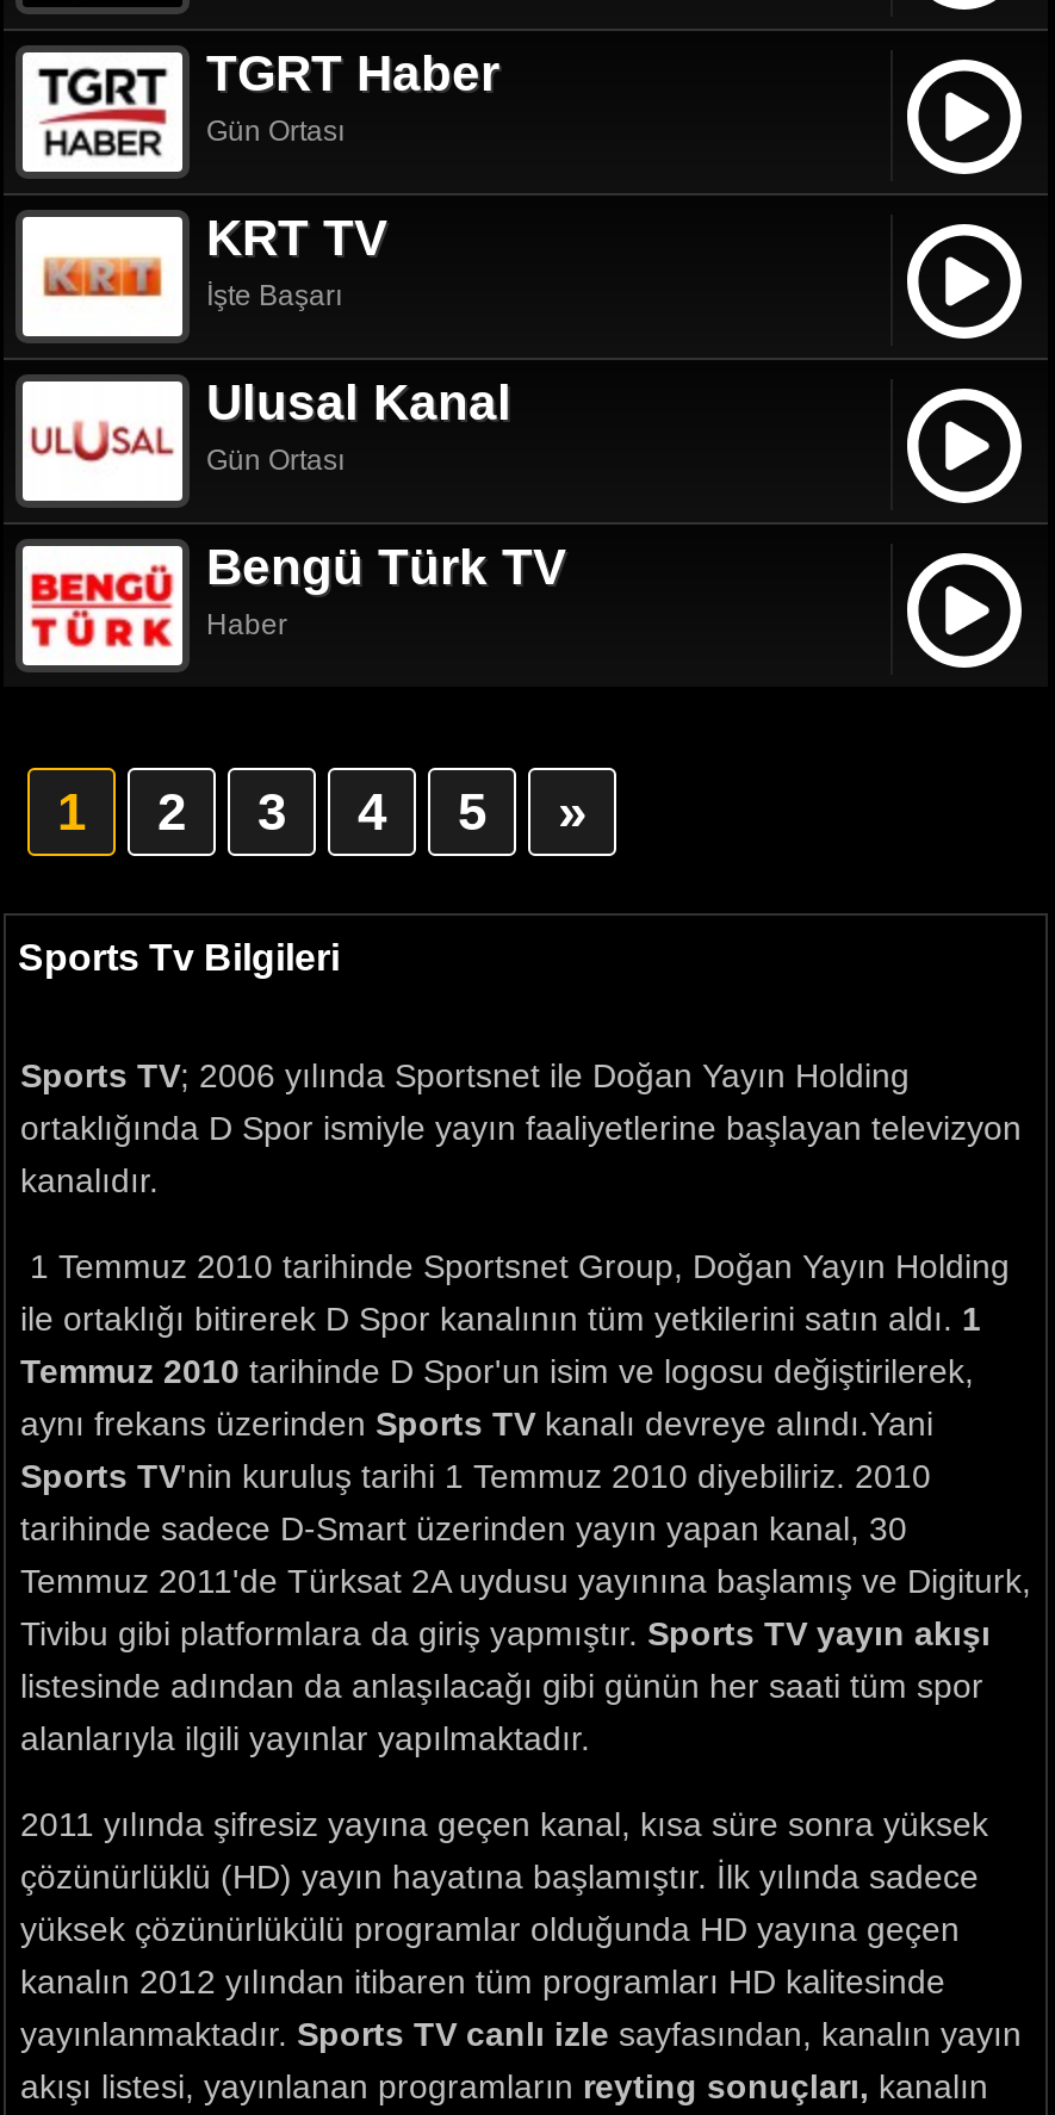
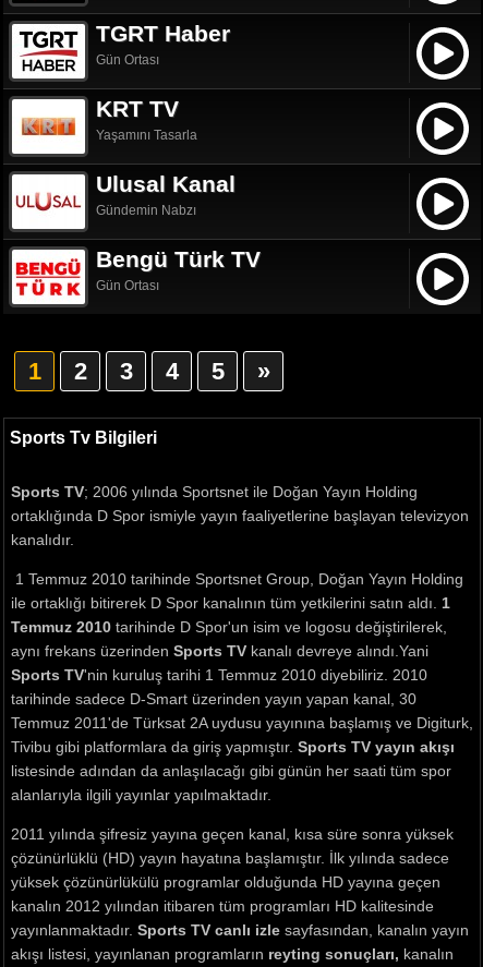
[206,279,342,312] İşte Başarı -> [96,127,197,143] Yaşamını Tasarla
[206,443,345,477] Gün Ortası -> [96,203,196,218] Gündemin Nabzı
[206,608,287,641] Haber -> [96,278,159,293] Gün Ortası

